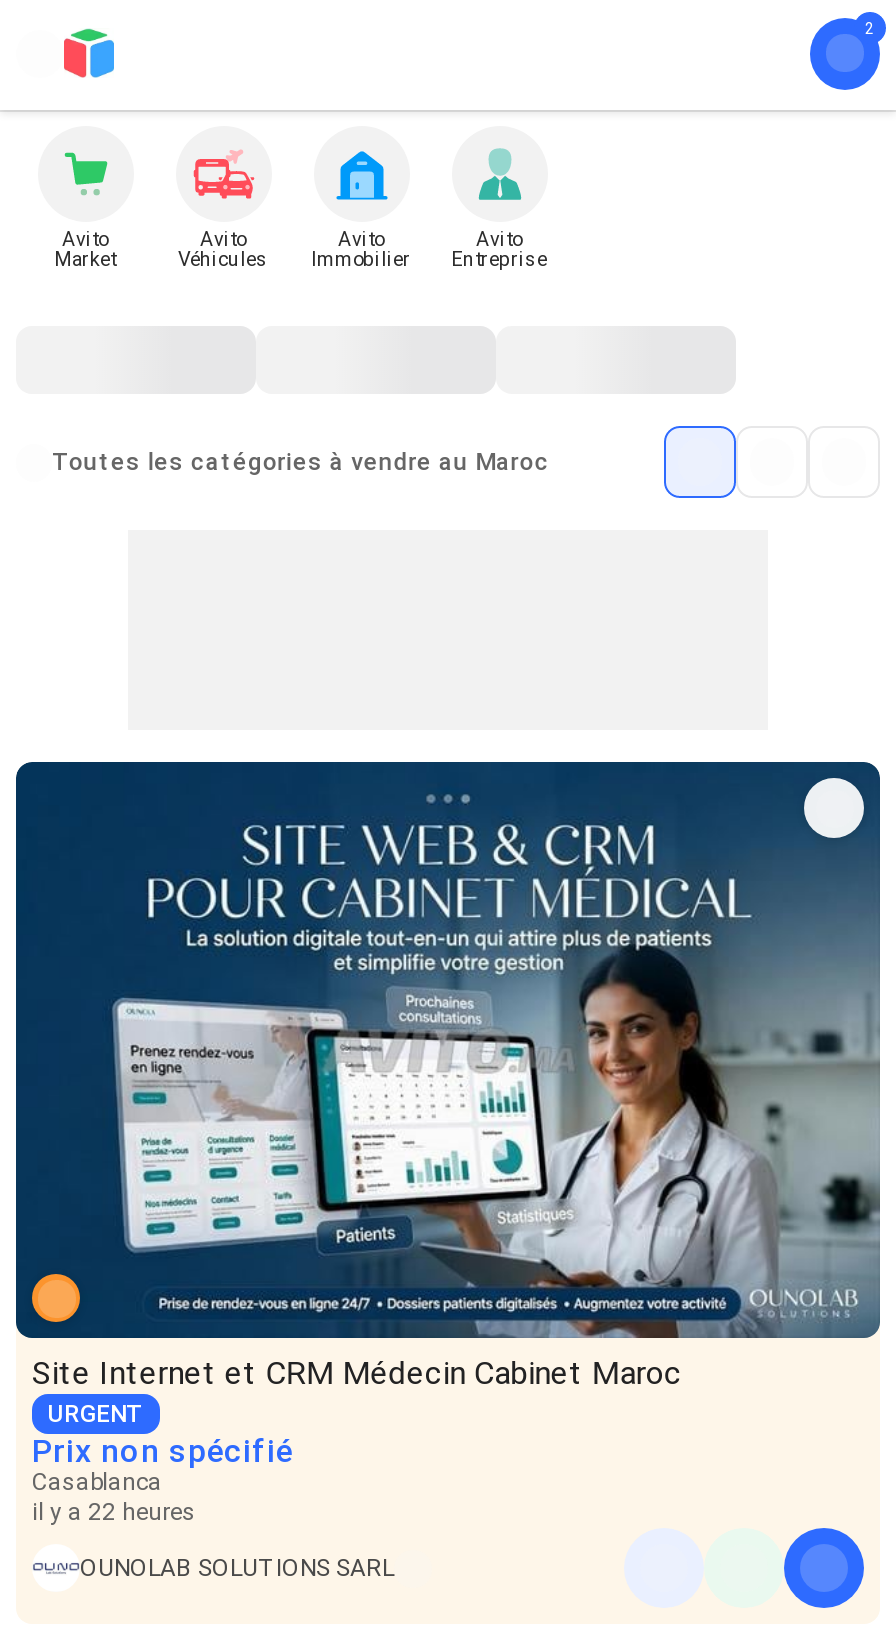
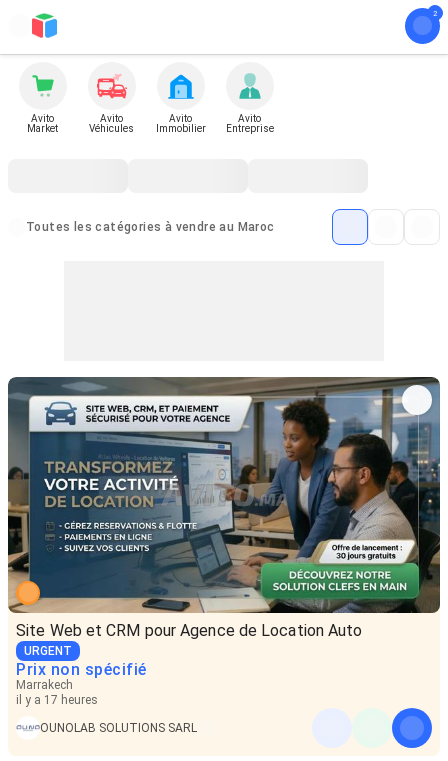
[14,760,882,1392] [image] | Site Internet et CRM Médecin Cabinet Maroc -> [7,376,440,640] [image] | Site Web et CRM pour Agence de Location Auto
[32,1468,196,1526] Casablanca | il y a 22 heures -> [16,678,98,707] Marrakech | il y a 17 heures

